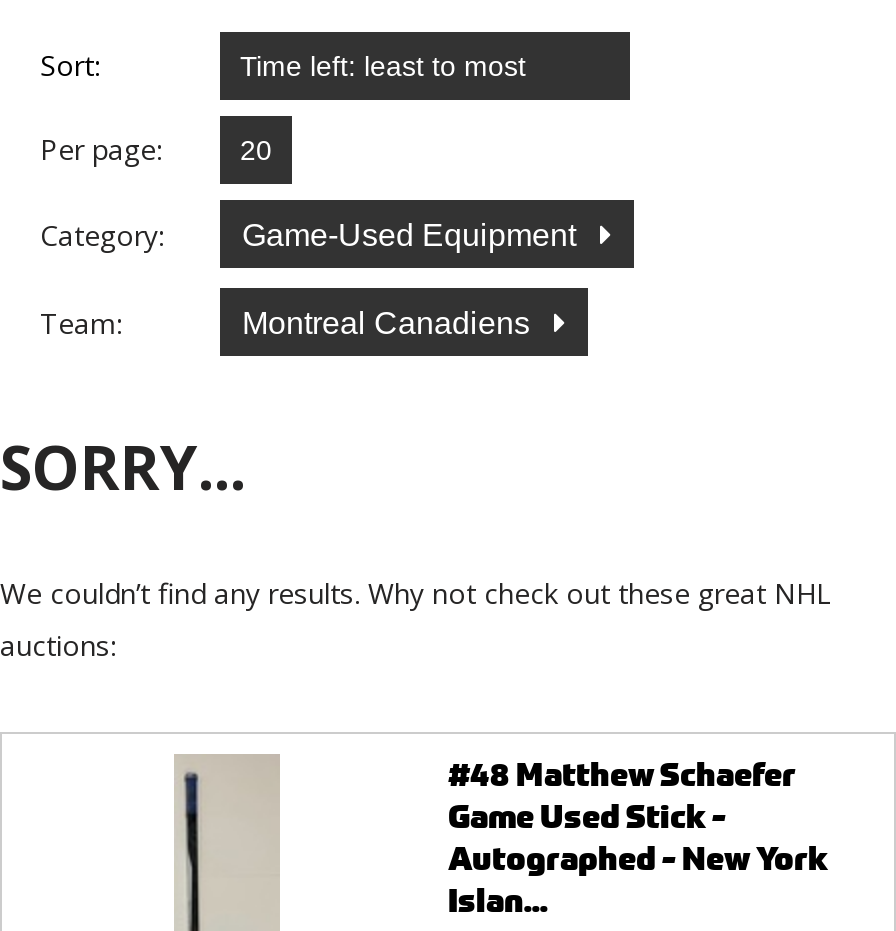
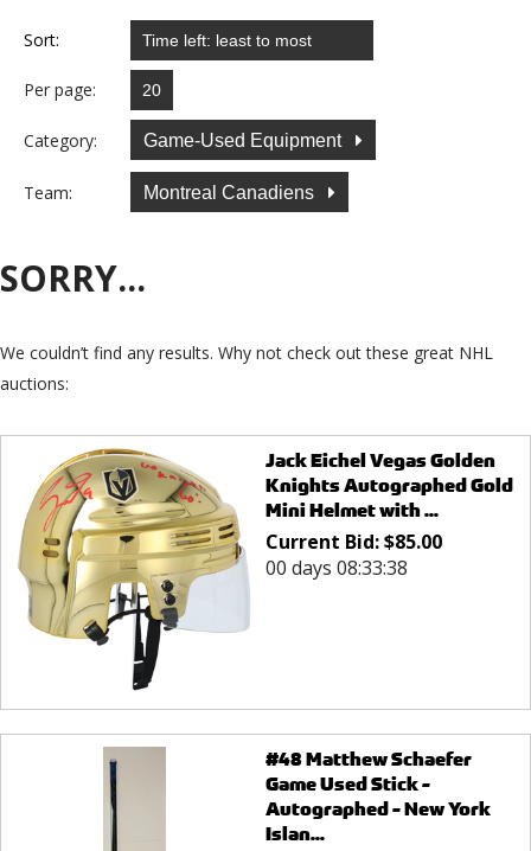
none -> [18,448,513,691] [image] | Jack Eichel Vegas Golden | Knights Autographed Gold | Mini Helmet with ... | Current Bid: $85.00 | 00 days 08:33:38

